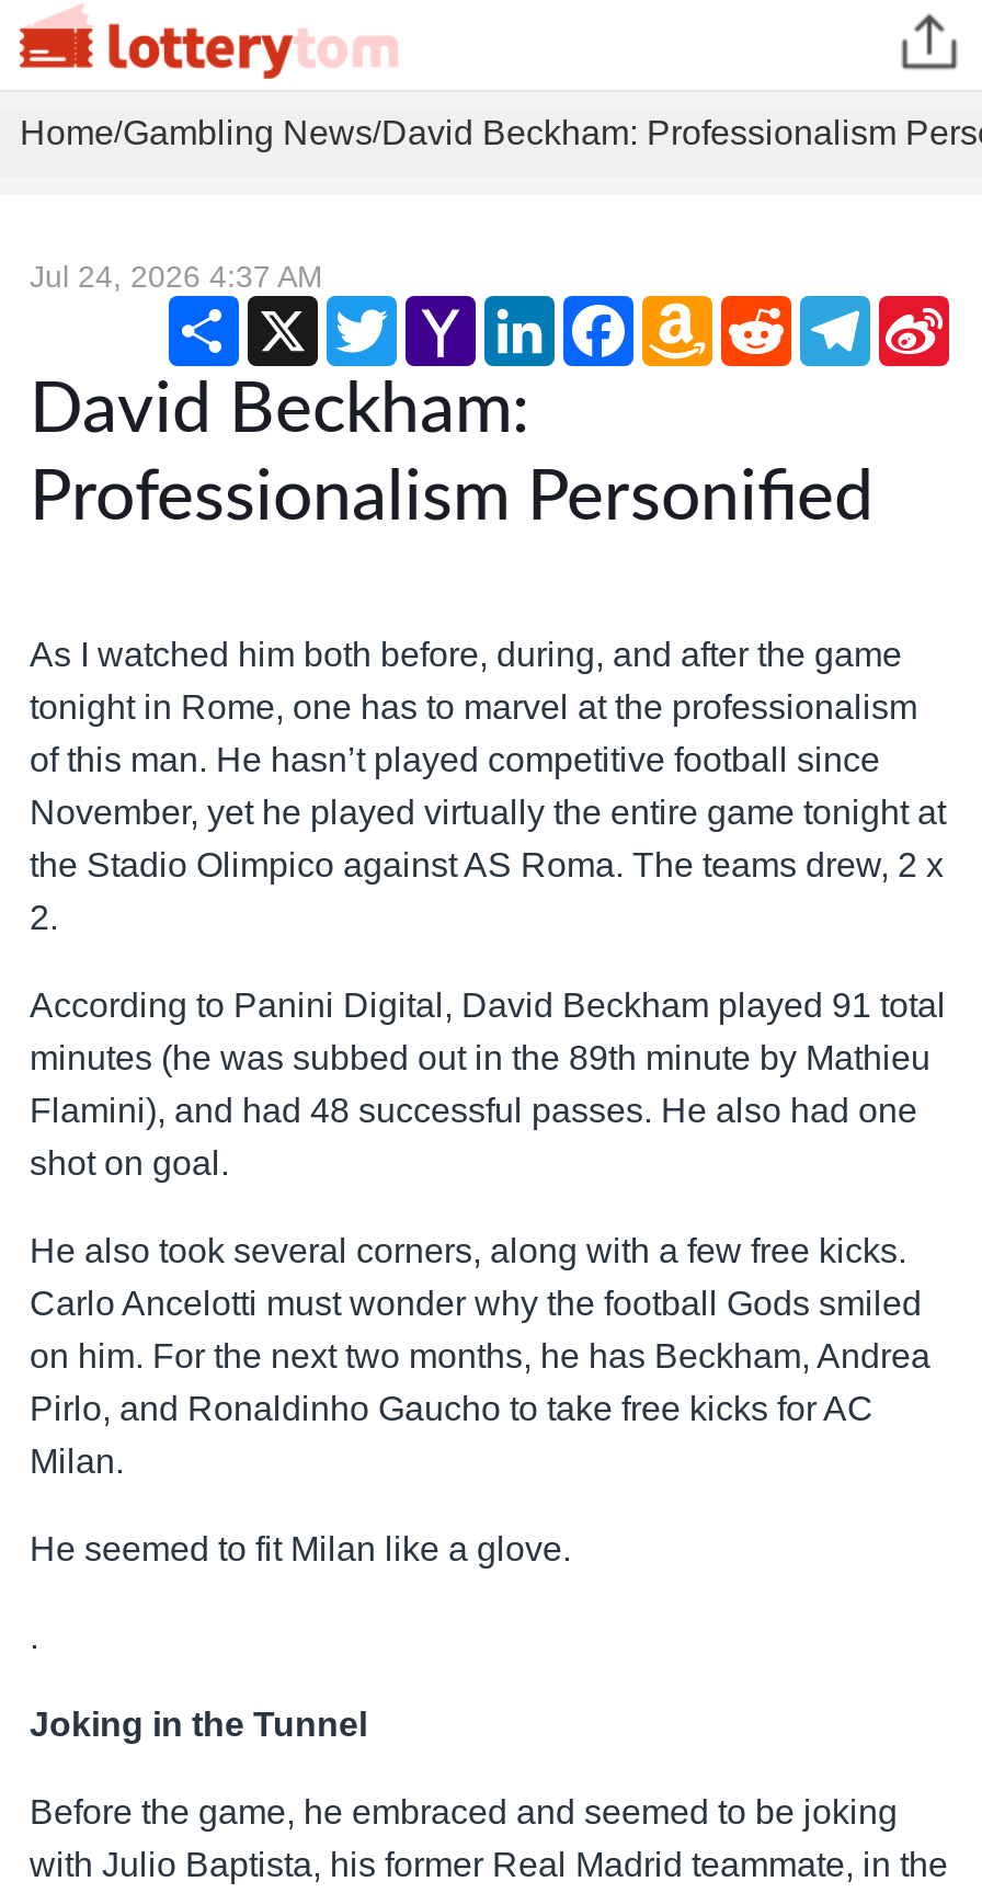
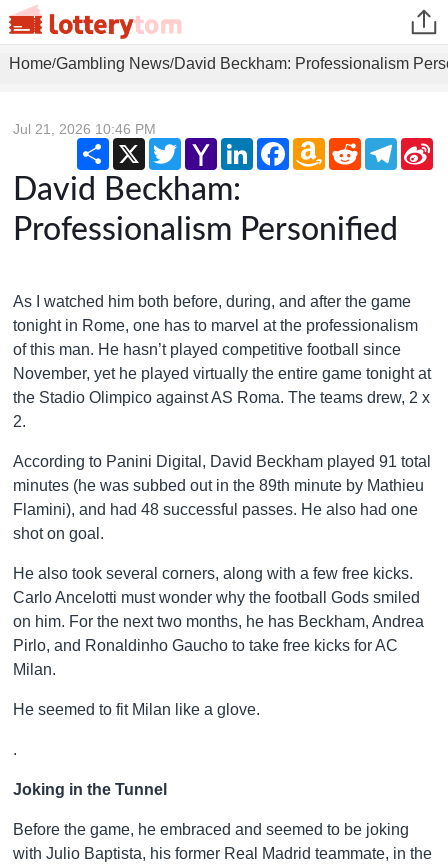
[29,259,323,294] Jul 24, 2026 4:37 AM -> [13,121,156,137] Jul 21, 2026 10:46 PM

